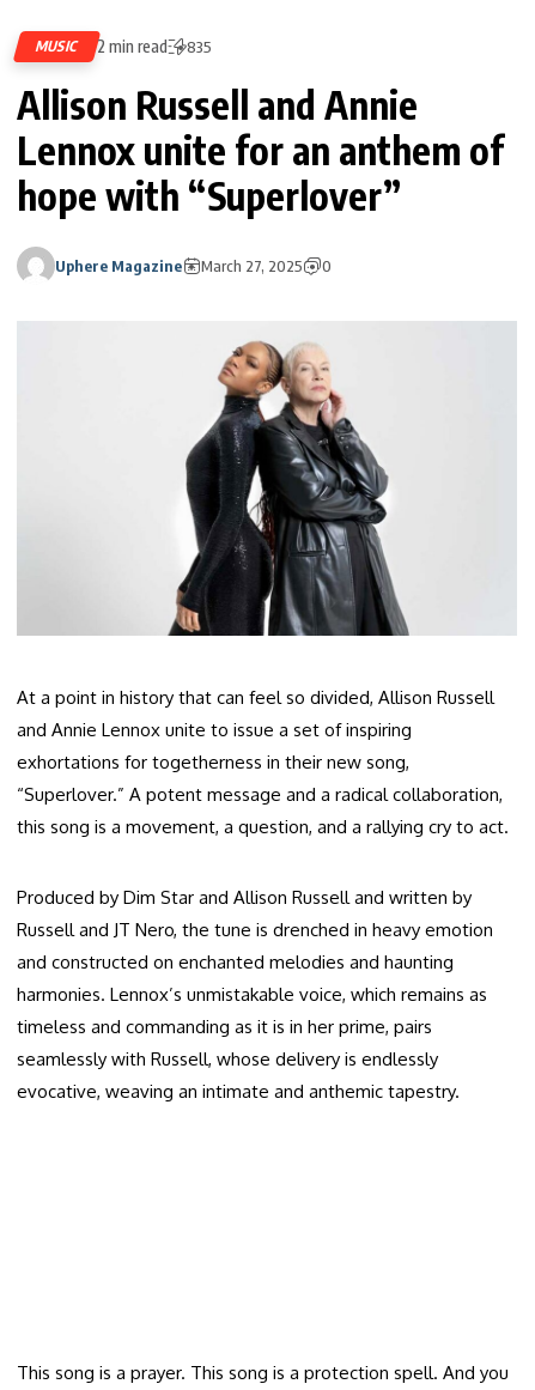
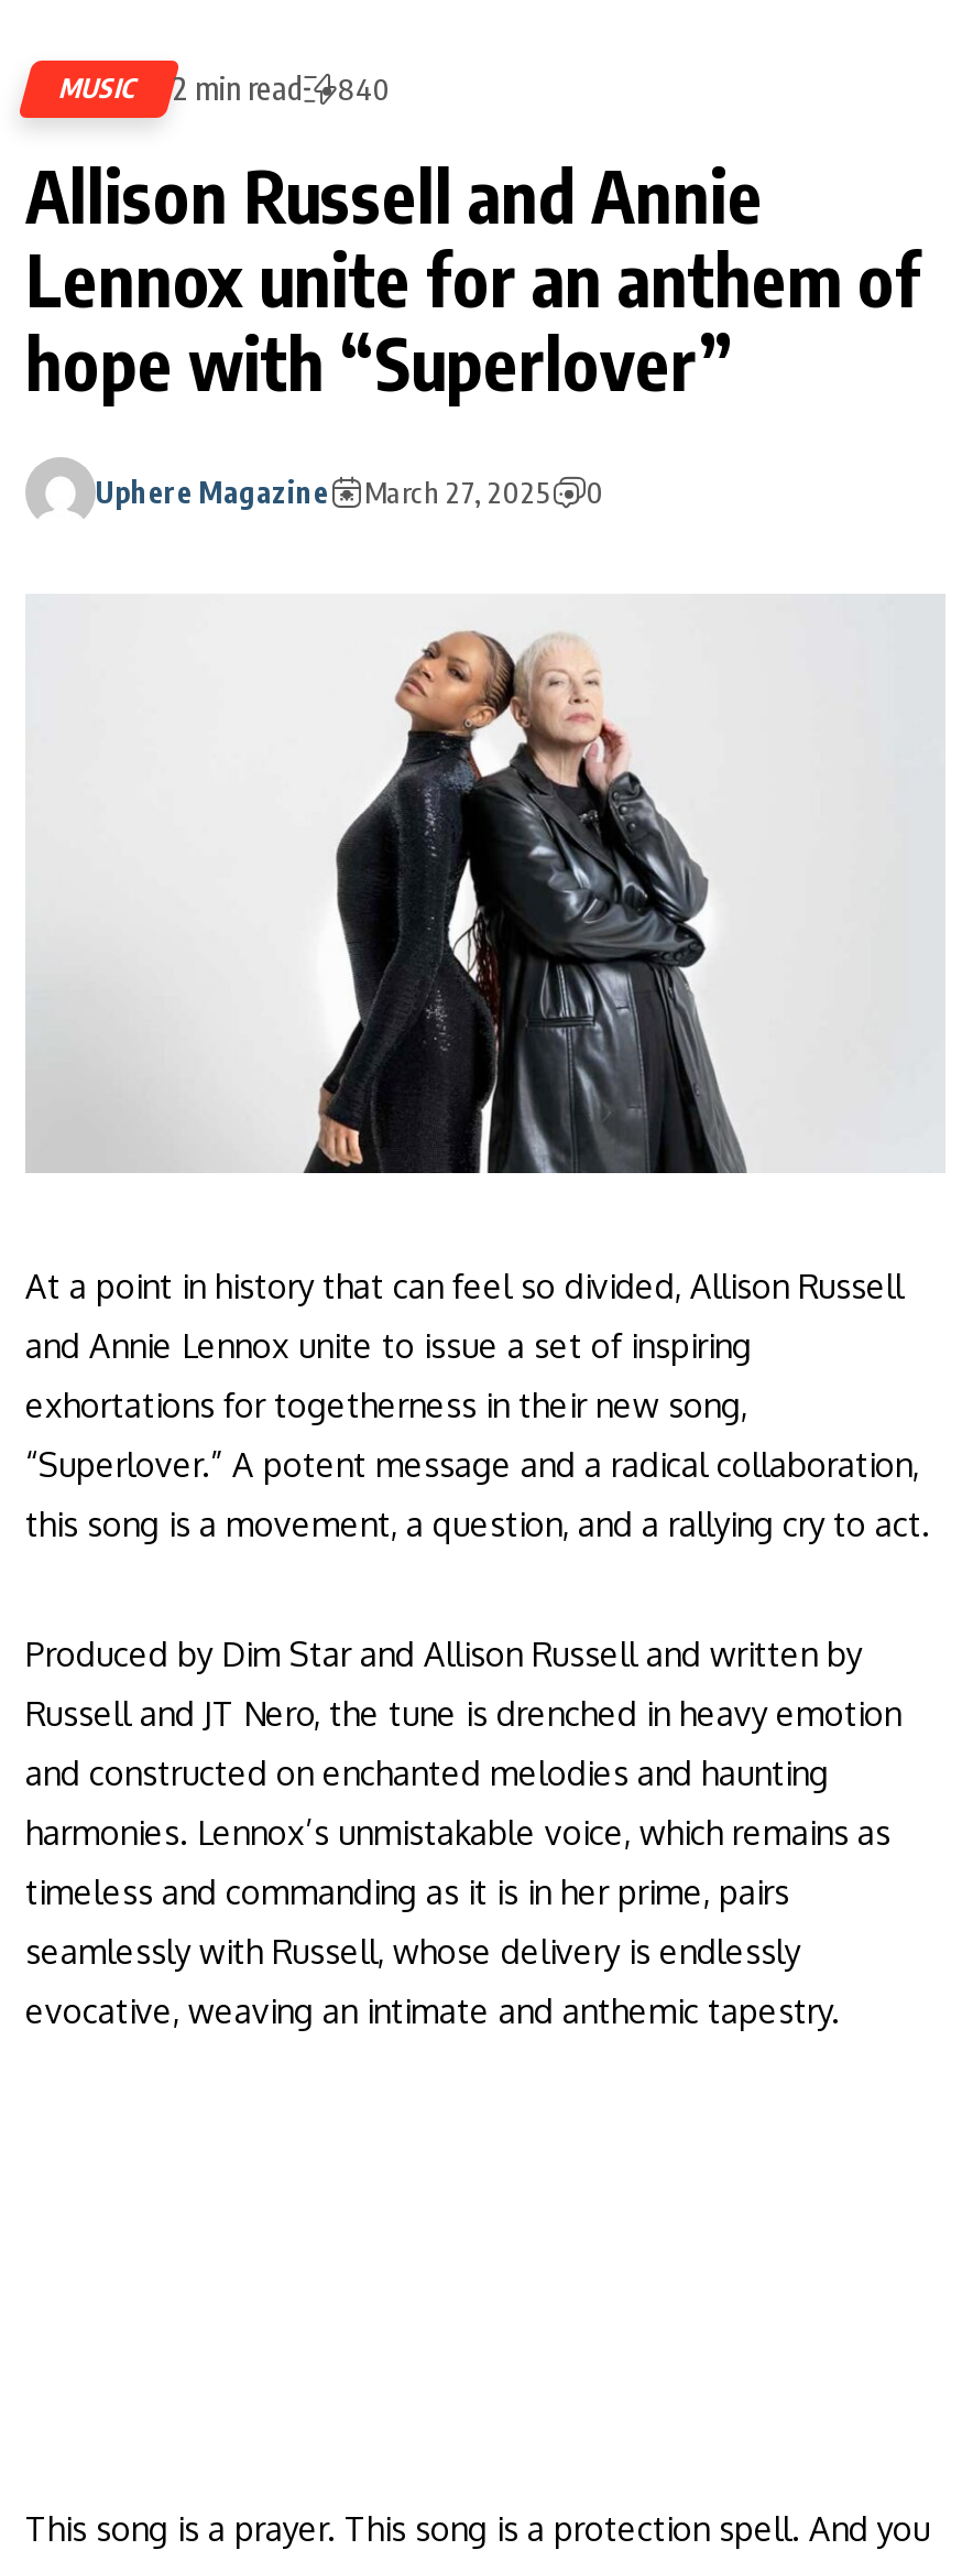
[34,36,212,57] MUSIC 2 min read 835 -> [56,70,391,108] MUSIC 2 min read 840

